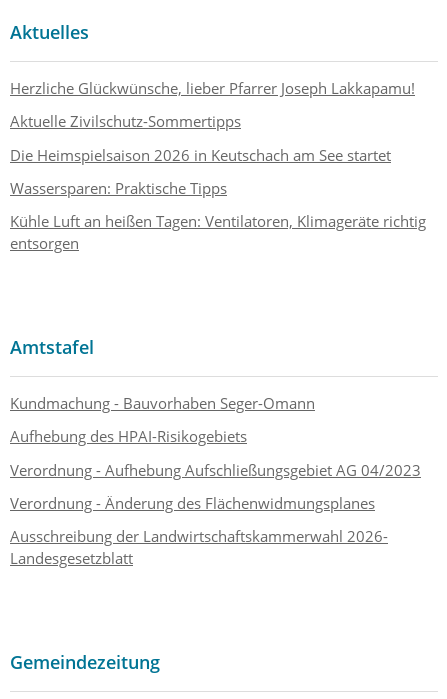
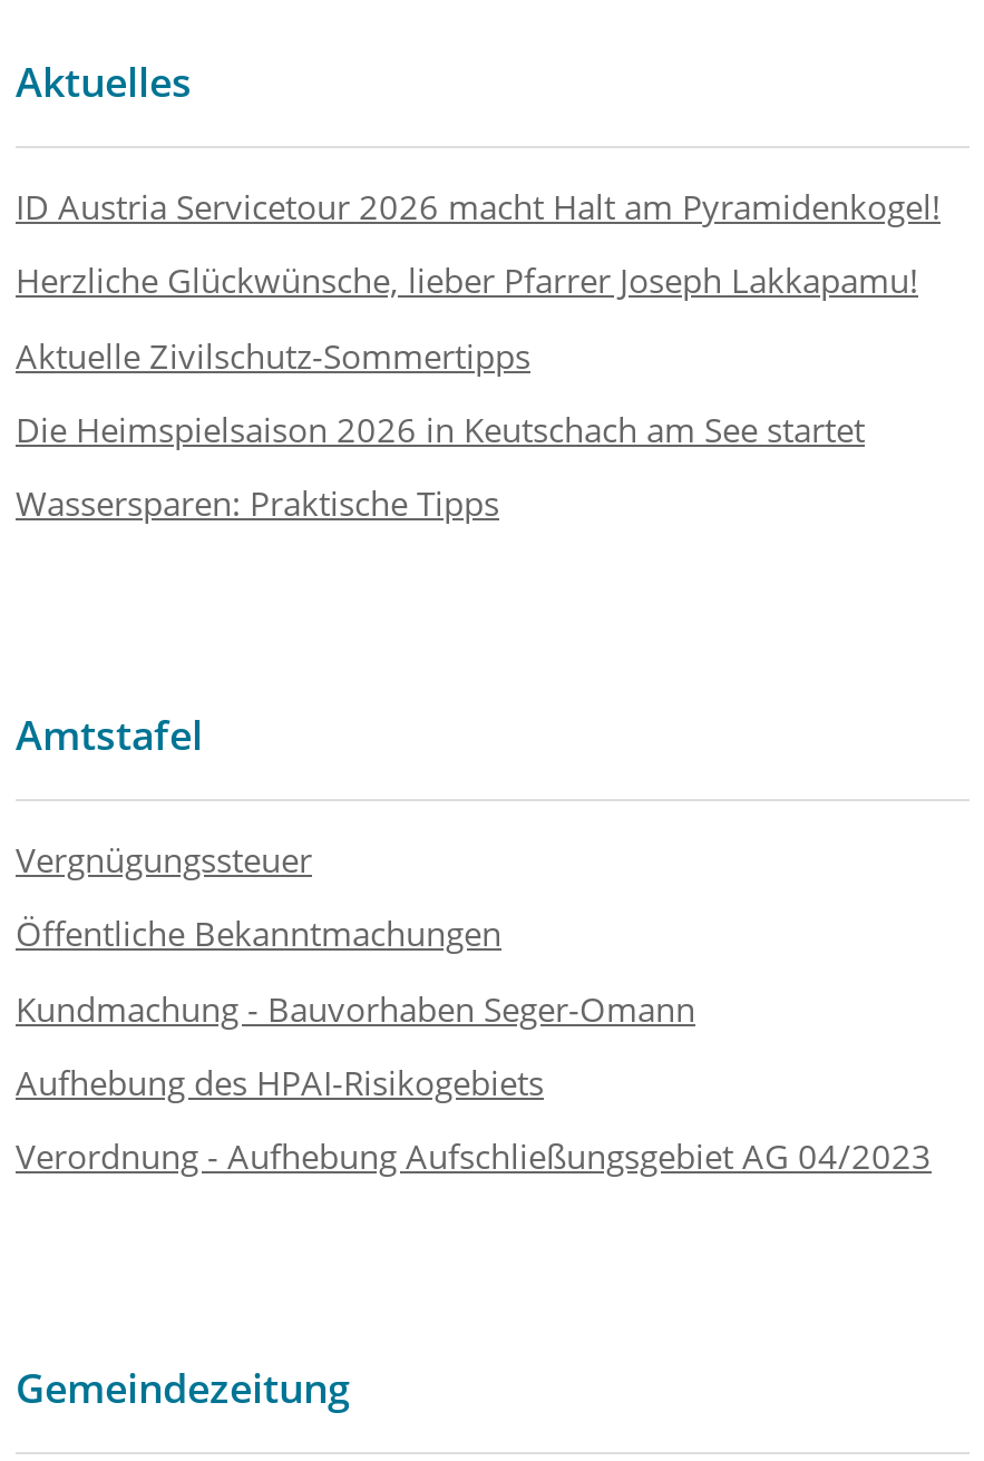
none -> [16,184,941,229] ID Austria Servicetour 2026 macht Halt am Pyramidenkogel!
moved [10,78,415,198] -> [16,258,918,525]: Herzliche Glückwünsche, lieber Pfarrer Joseph Lakkapamu! | Aktuelle Zivilschutz-Sommertipps | Die Heimspielsaison 2026 in Keutschach am See startet | Wassersparen: Praktische Tipps
[10,211,426,253] Kühle Luft an heißen Tagen: Ventilatoren, Klimageräte richtig | entsorgen -> none
none -> [16,837,501,956] Vergnügungssteuer | Öffentliche Bekanntmachungen
moved [10,393,421,480] -> [16,986,932,1178]: Kundmachung - Bauvorhaben Seger-Omann | Aufhebung des HPAI-Risikogebiets | Verordnung - Aufhebung Aufschließungsgebiet AG 04/2023
[10,493,388,568] Verordnung - Änderung des Flächenwidmungsplanes | Ausschreibung der Landwirtschaftskammerwahl 2026- | Landesgesetzblatt -> none

